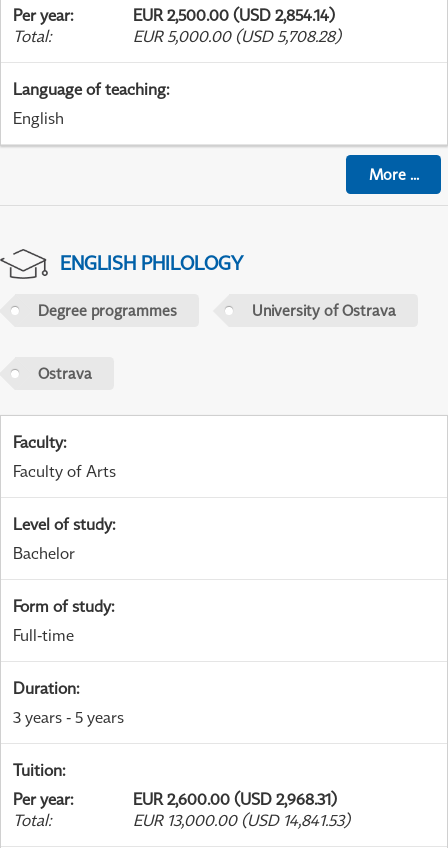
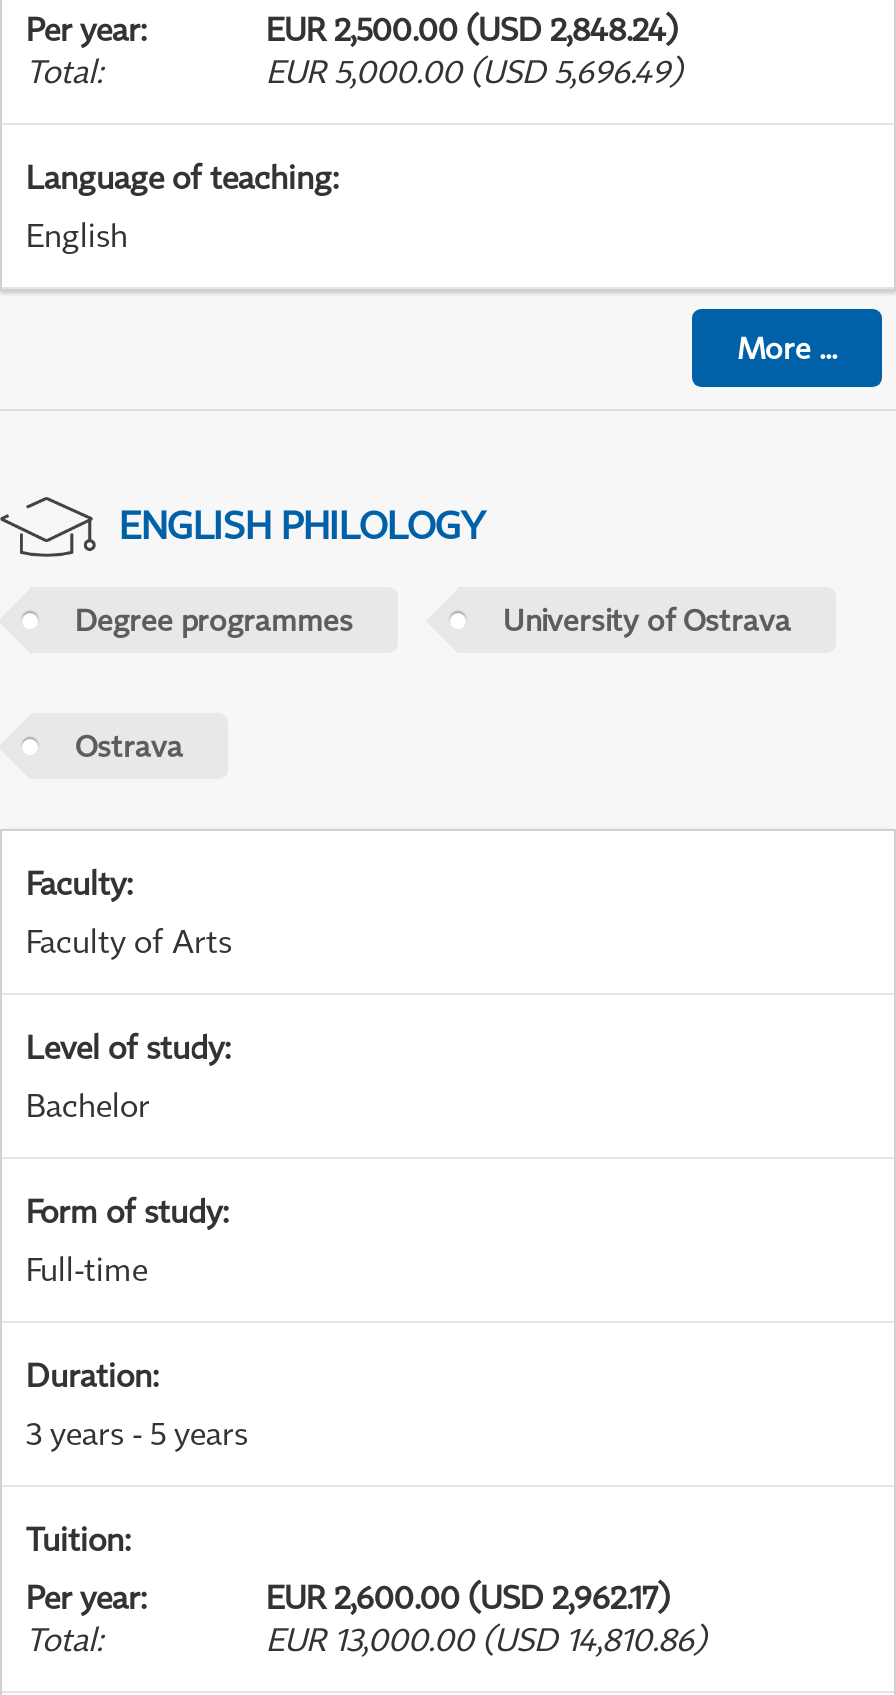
[133,5,335,25] EUR 2,500.00 (USD 2,854.14) -> [266,9,678,49] EUR 2,500.00 (USD 2,848.24)
[133,26,341,46] EUR 5,000.00 (USD 5,708.28) -> [266,51,682,91] EUR 5,000.00 (USD 5,696.49)
[133,789,337,809] EUR 2,600.00 (USD 2,968.31) -> [266,1577,670,1617] EUR 2,600.00 (USD 2,962.17)
[133,810,350,830] EUR 13,000.00 (USD 14,841.53) -> [266,1619,706,1659] EUR 13,000.00 (USD 14,810.86)

